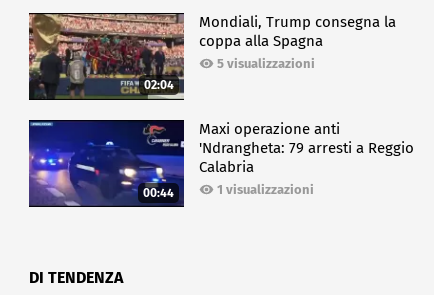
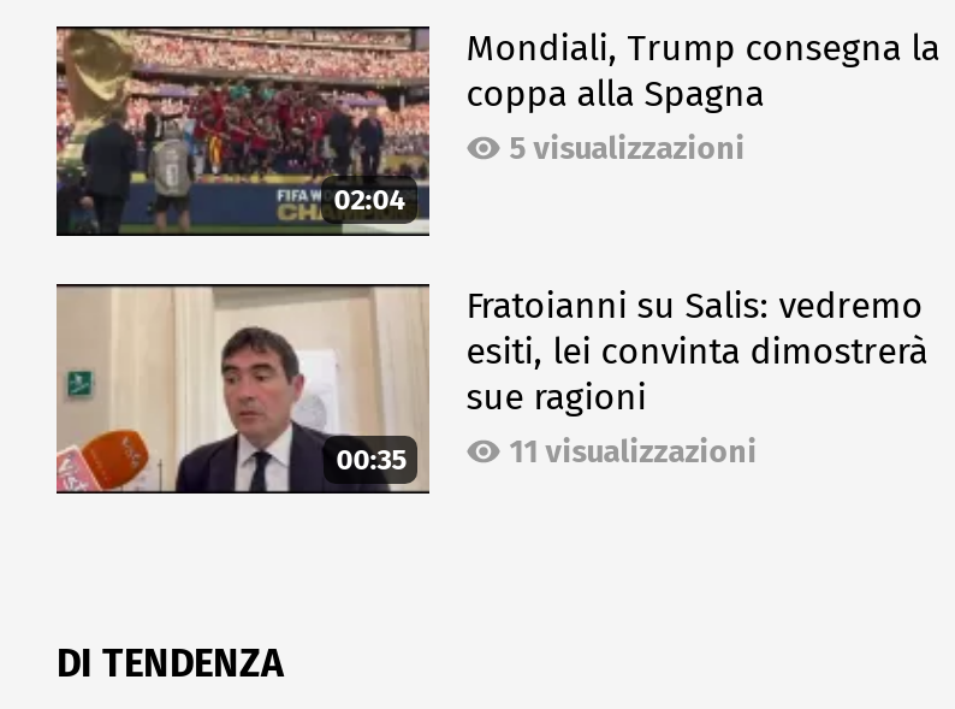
[28,120,185,207] [image] | 00:44 -> [54,284,432,494] [image] | 00:35
[199,120,414,197] Maxi operazione anti | 'Ndrangheta: 79 arresti a Reggio | Calabria | 1 visualizzazioni -> [466,285,928,470] Fratoianni su Salis: vedremo | esiti, lei convinta dimostrerà | sue ragioni | 11 visualizzazioni

